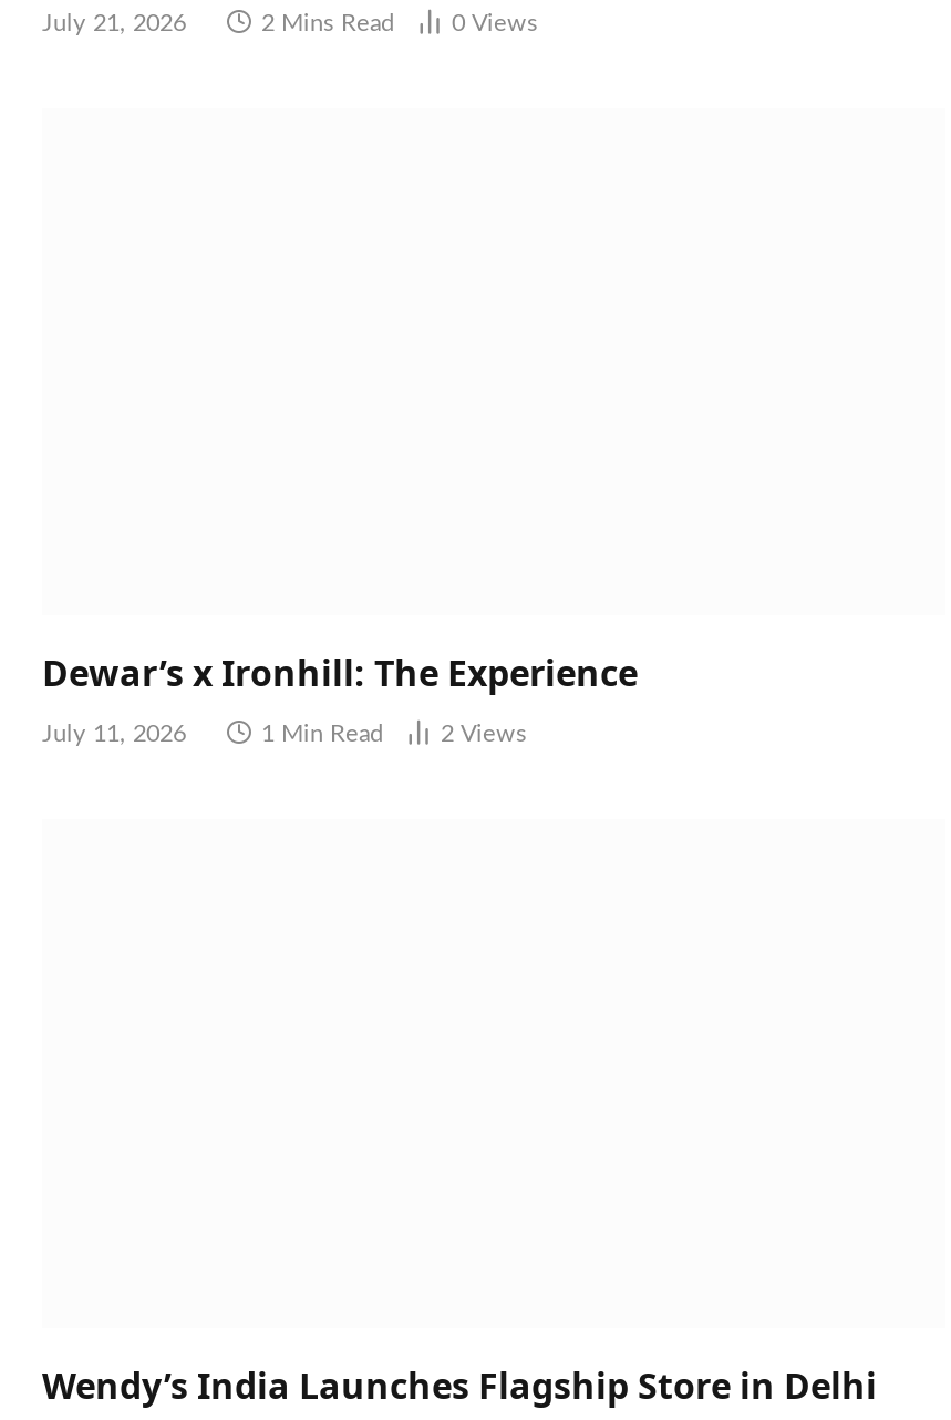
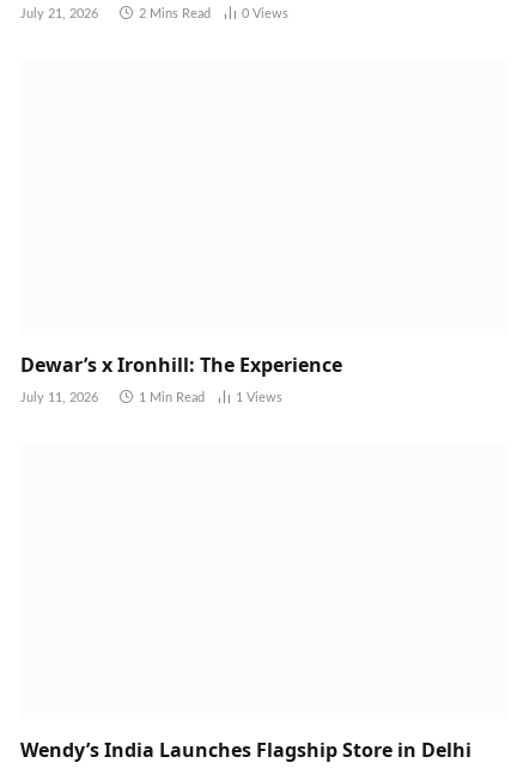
[441,722,527,746] 2 Views -> [236,391,282,404] 1 Views

